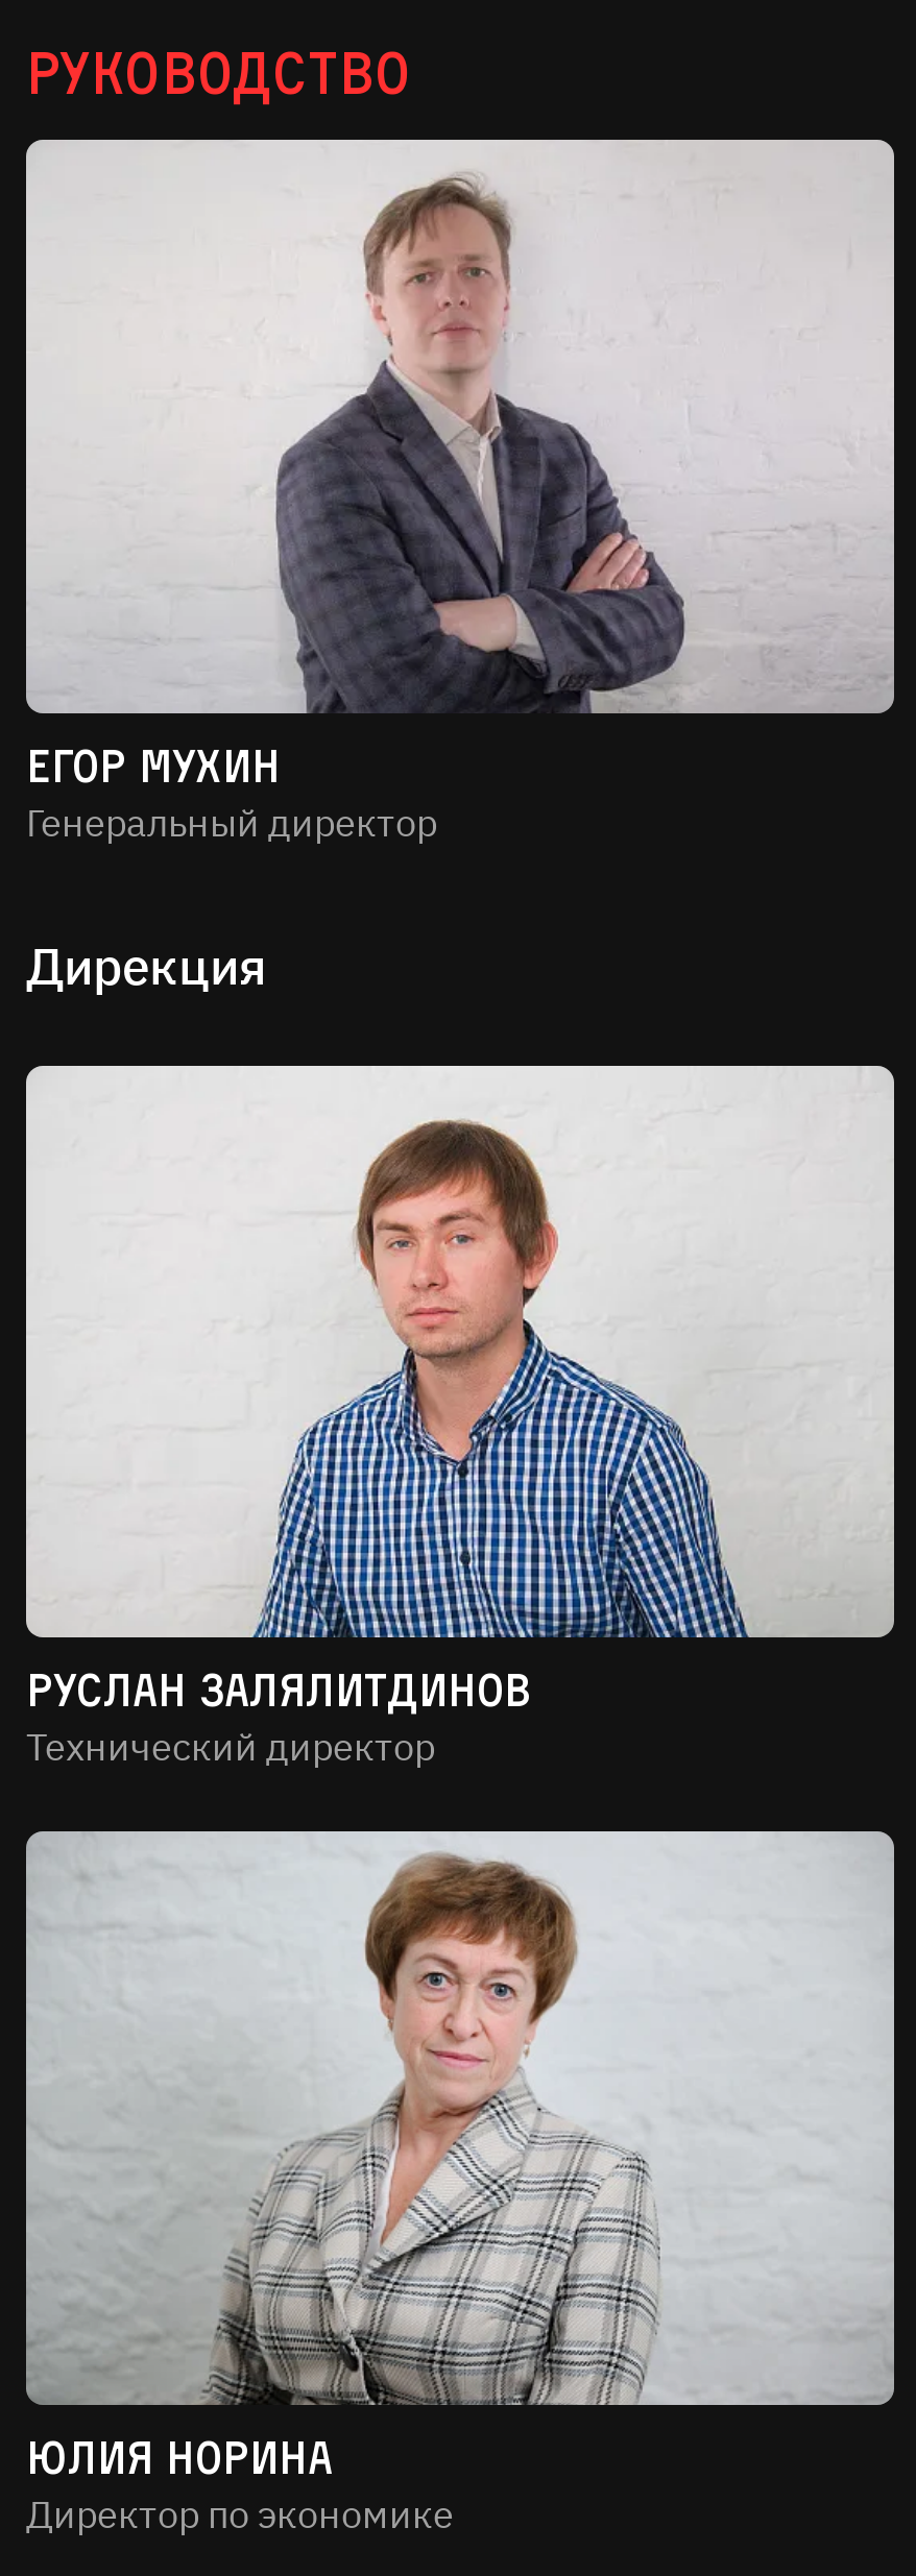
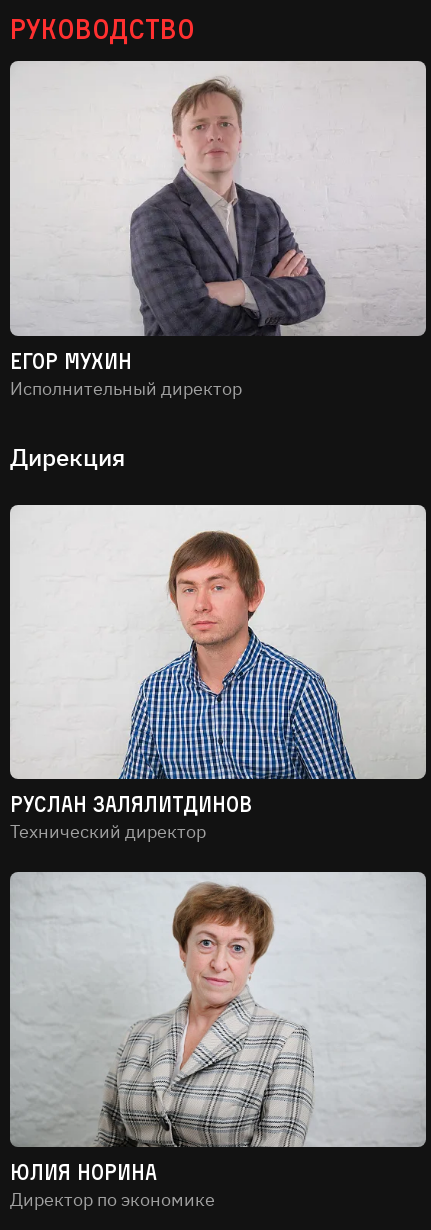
[26,798,437,846] Генеральный директор -> [10,377,242,400] Исполнительный директор

